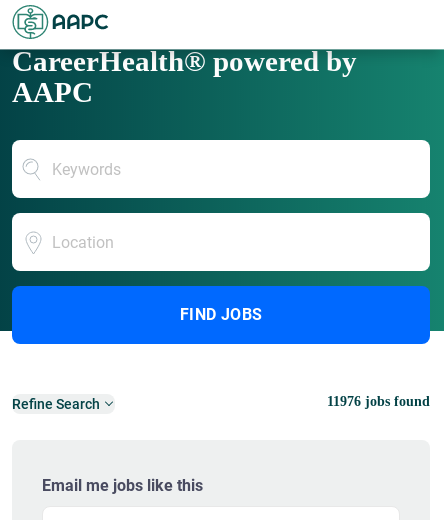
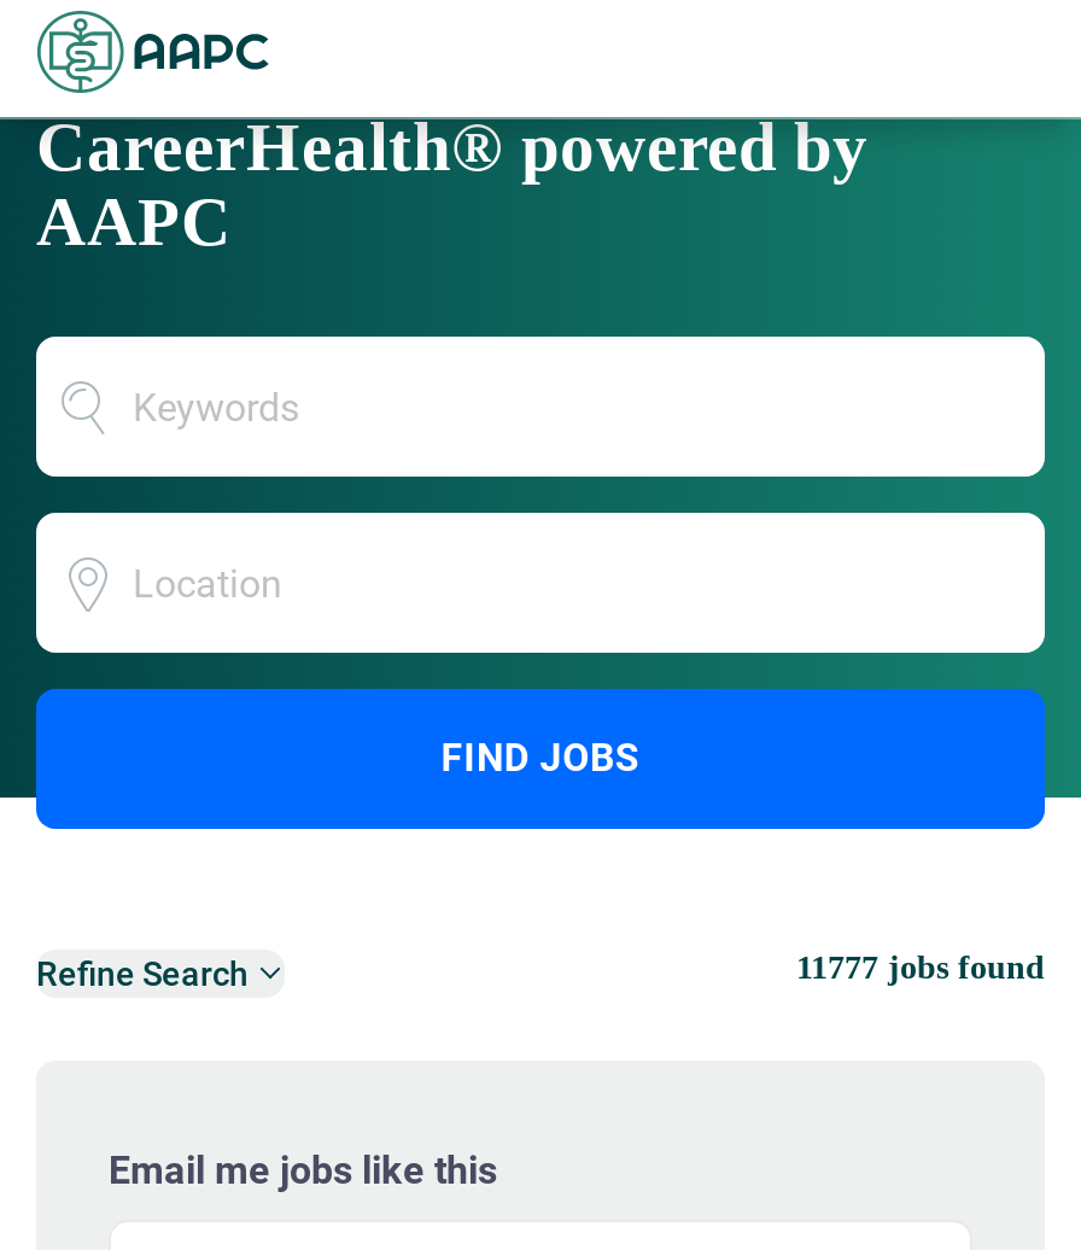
[327,394,430,409] 11976 jobs found -> [796,950,1045,986] 11777 jobs found

